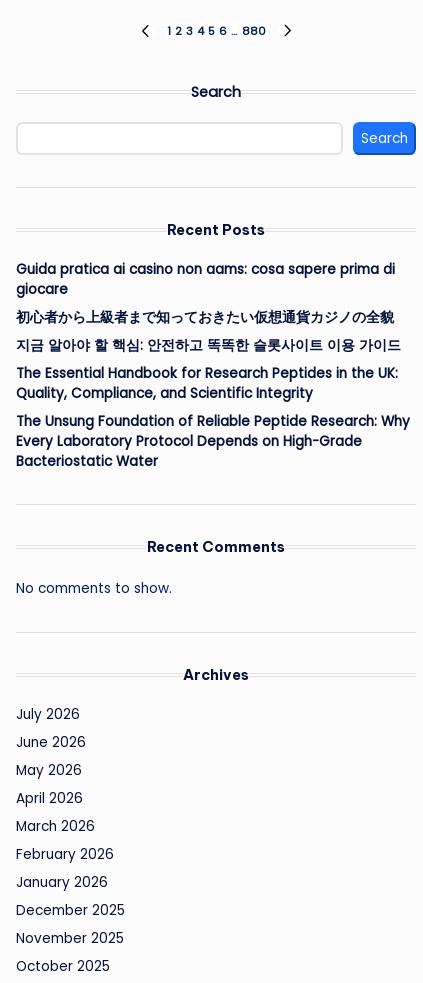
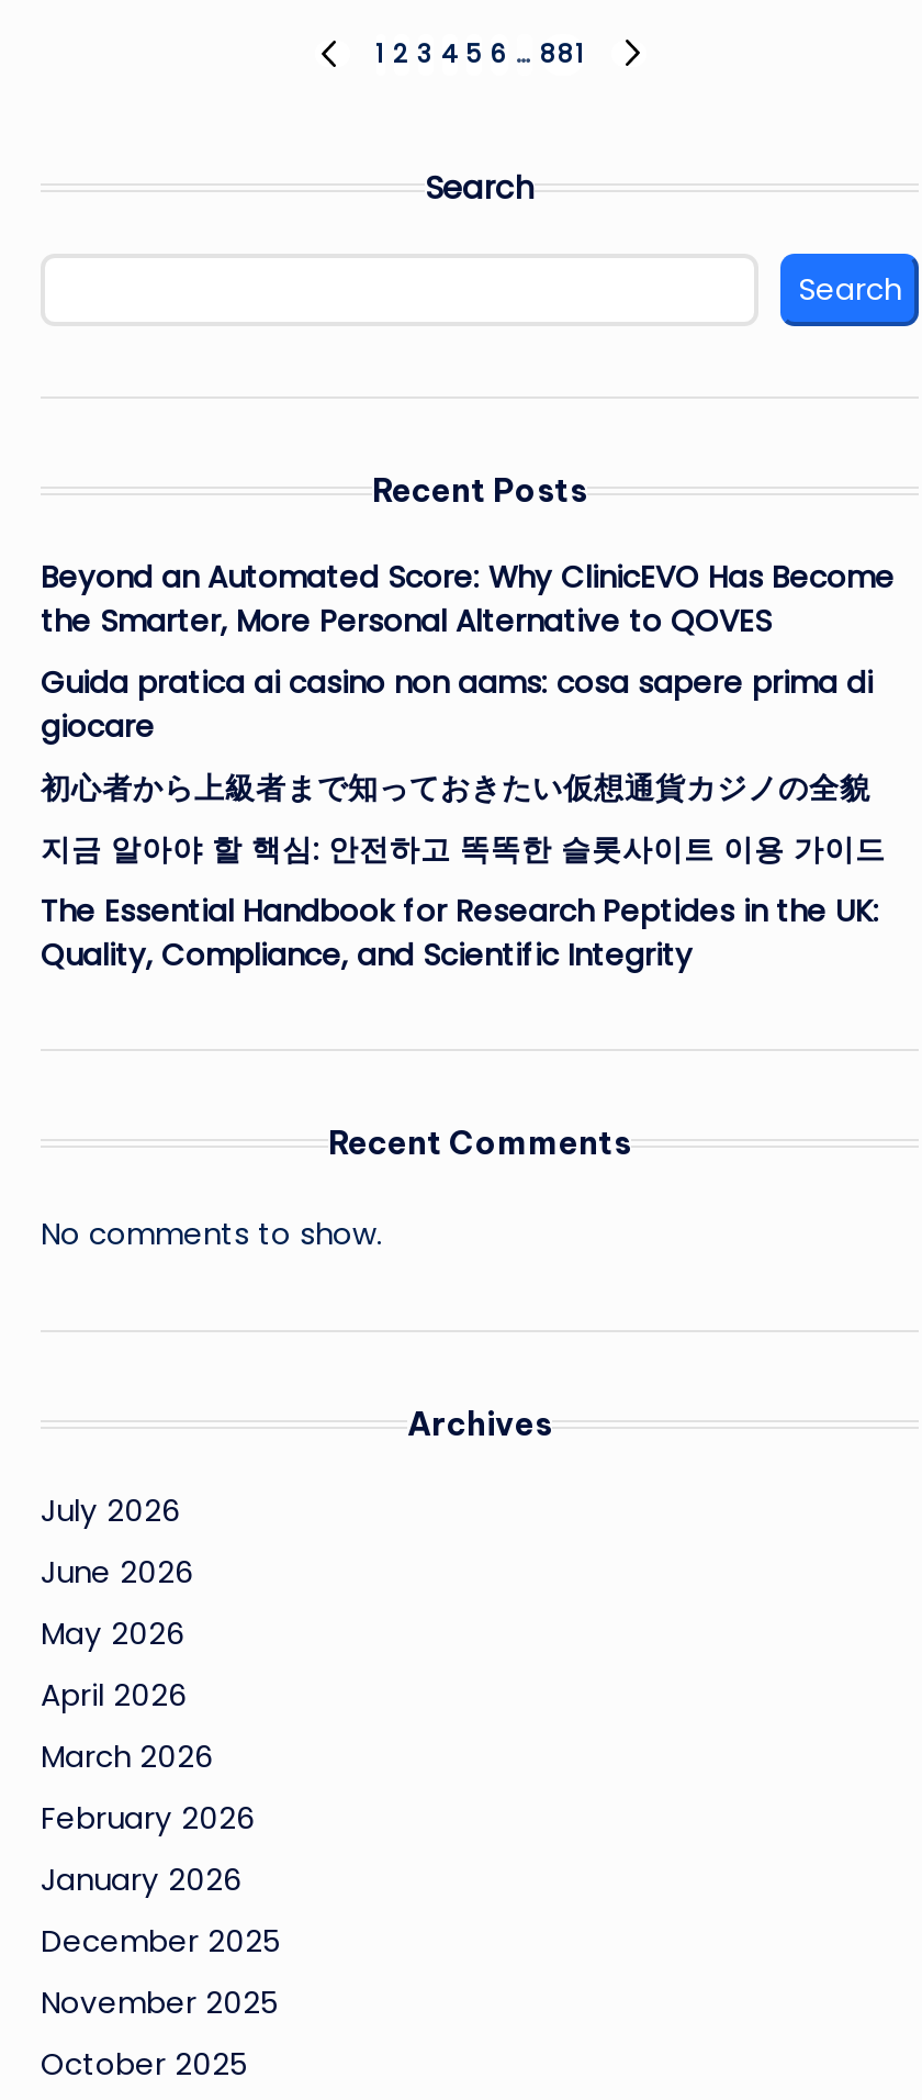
[166,23,265,39] 1 2 3 4 5 6 … 880 -> [375,35,584,71] 1 2 3 4 5 6 … 881
none -> [41,558,895,643] Beyond an Automated Score: Why ClinicEVO Has Become | the Smarter, More Personal Alternative to QOVES
moved [16,260,401,403] -> [41,663,886,977]: Guida pratica ai casino non aams: cosa sapere prima di | giocare | 初心者から上級者まで知っておきたい仮想通貨カジノの全貌 | 지금 알아야 할 핵심: 안전하고 똑똑한 슬롯사이트 이용 가이드 | The Essential Handbook for Research Peptides in the UK: | Quality, Compliance, and Scientific Integrity
[16,412,410,471] The Unsung Foundation of Reliable Peptide Research: Why | Every Laboratory Protocol Depends on High-Grade | Bacteriostatic Water -> none

